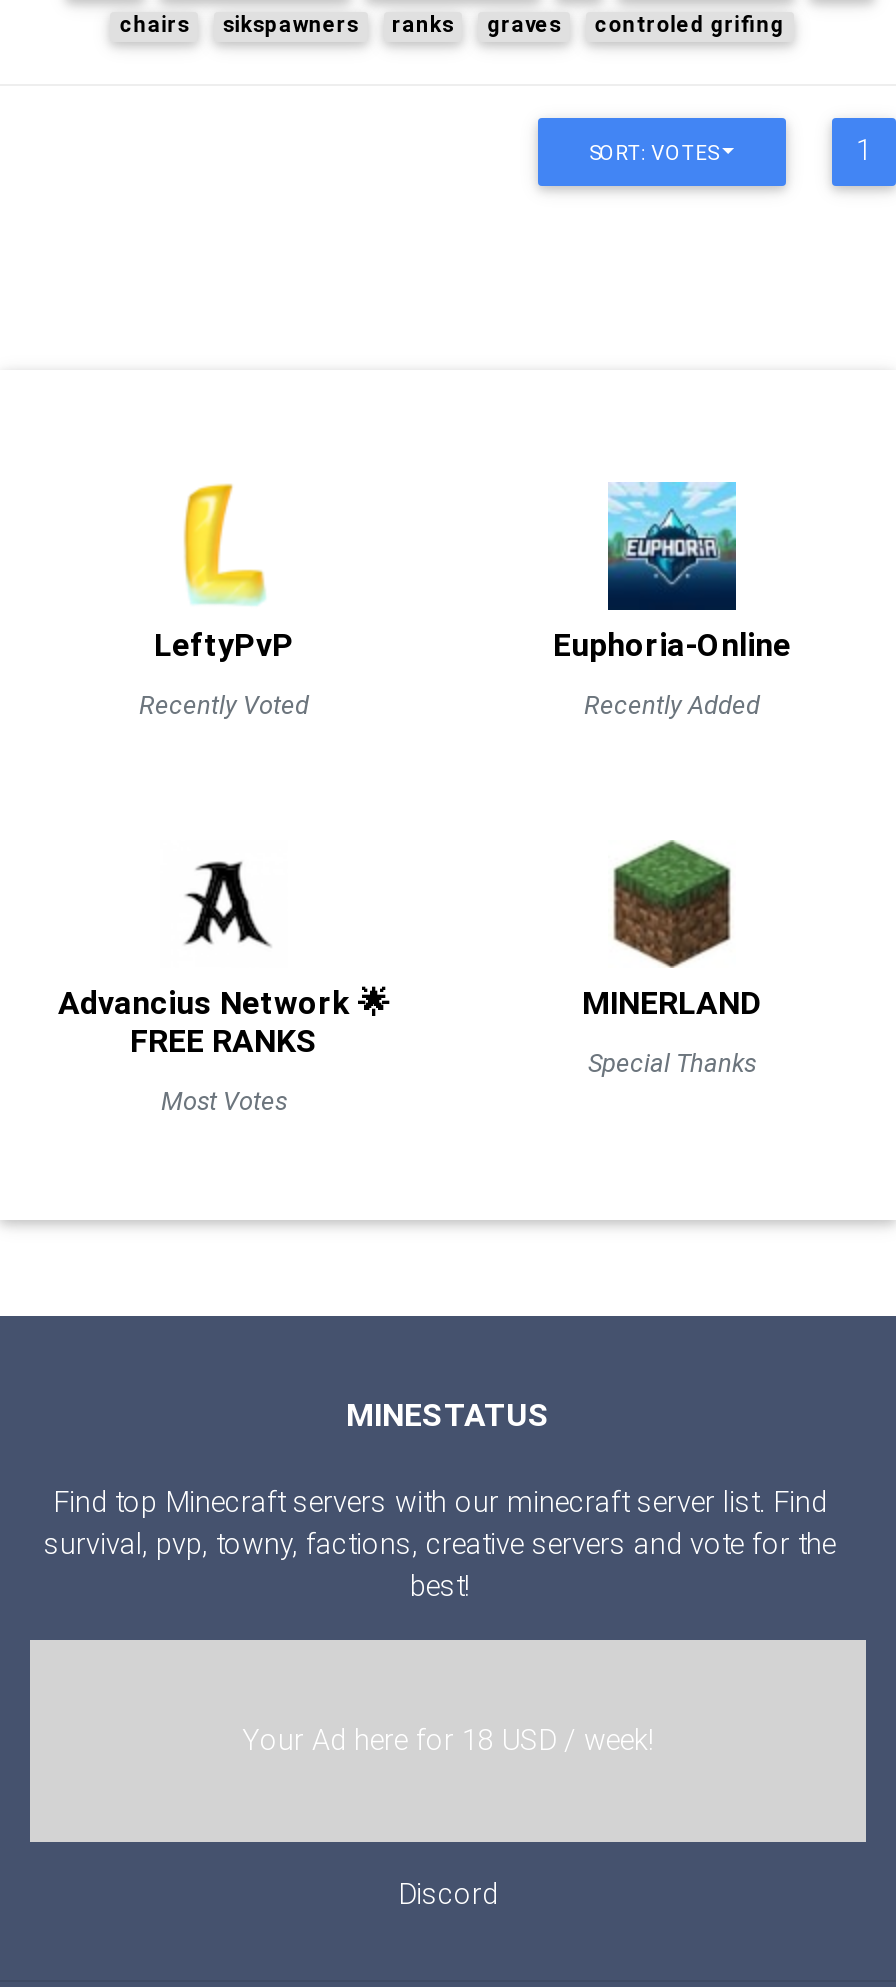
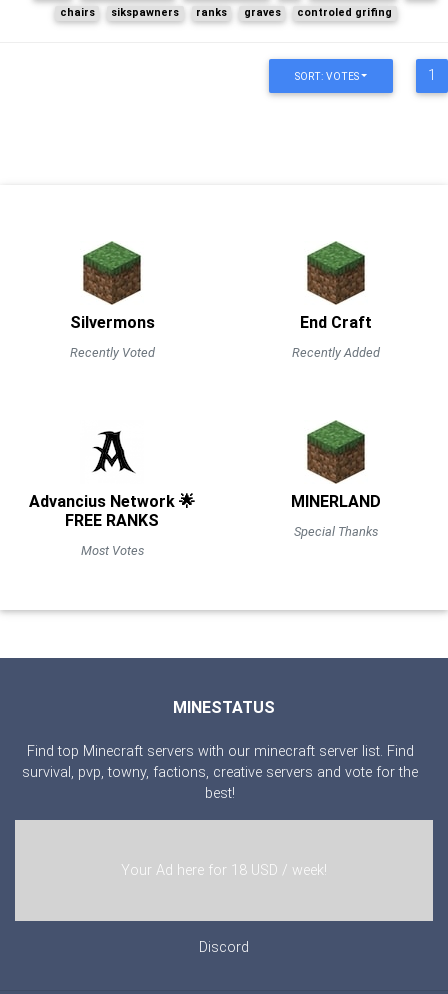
[154,484,294,665] [image] | LeftyPvP -> [69,241,154,332] [image] | Silvermons
[553,480,791,665] [image] | Euphoria-Online -> [300,241,372,332] [image] | End Craft

